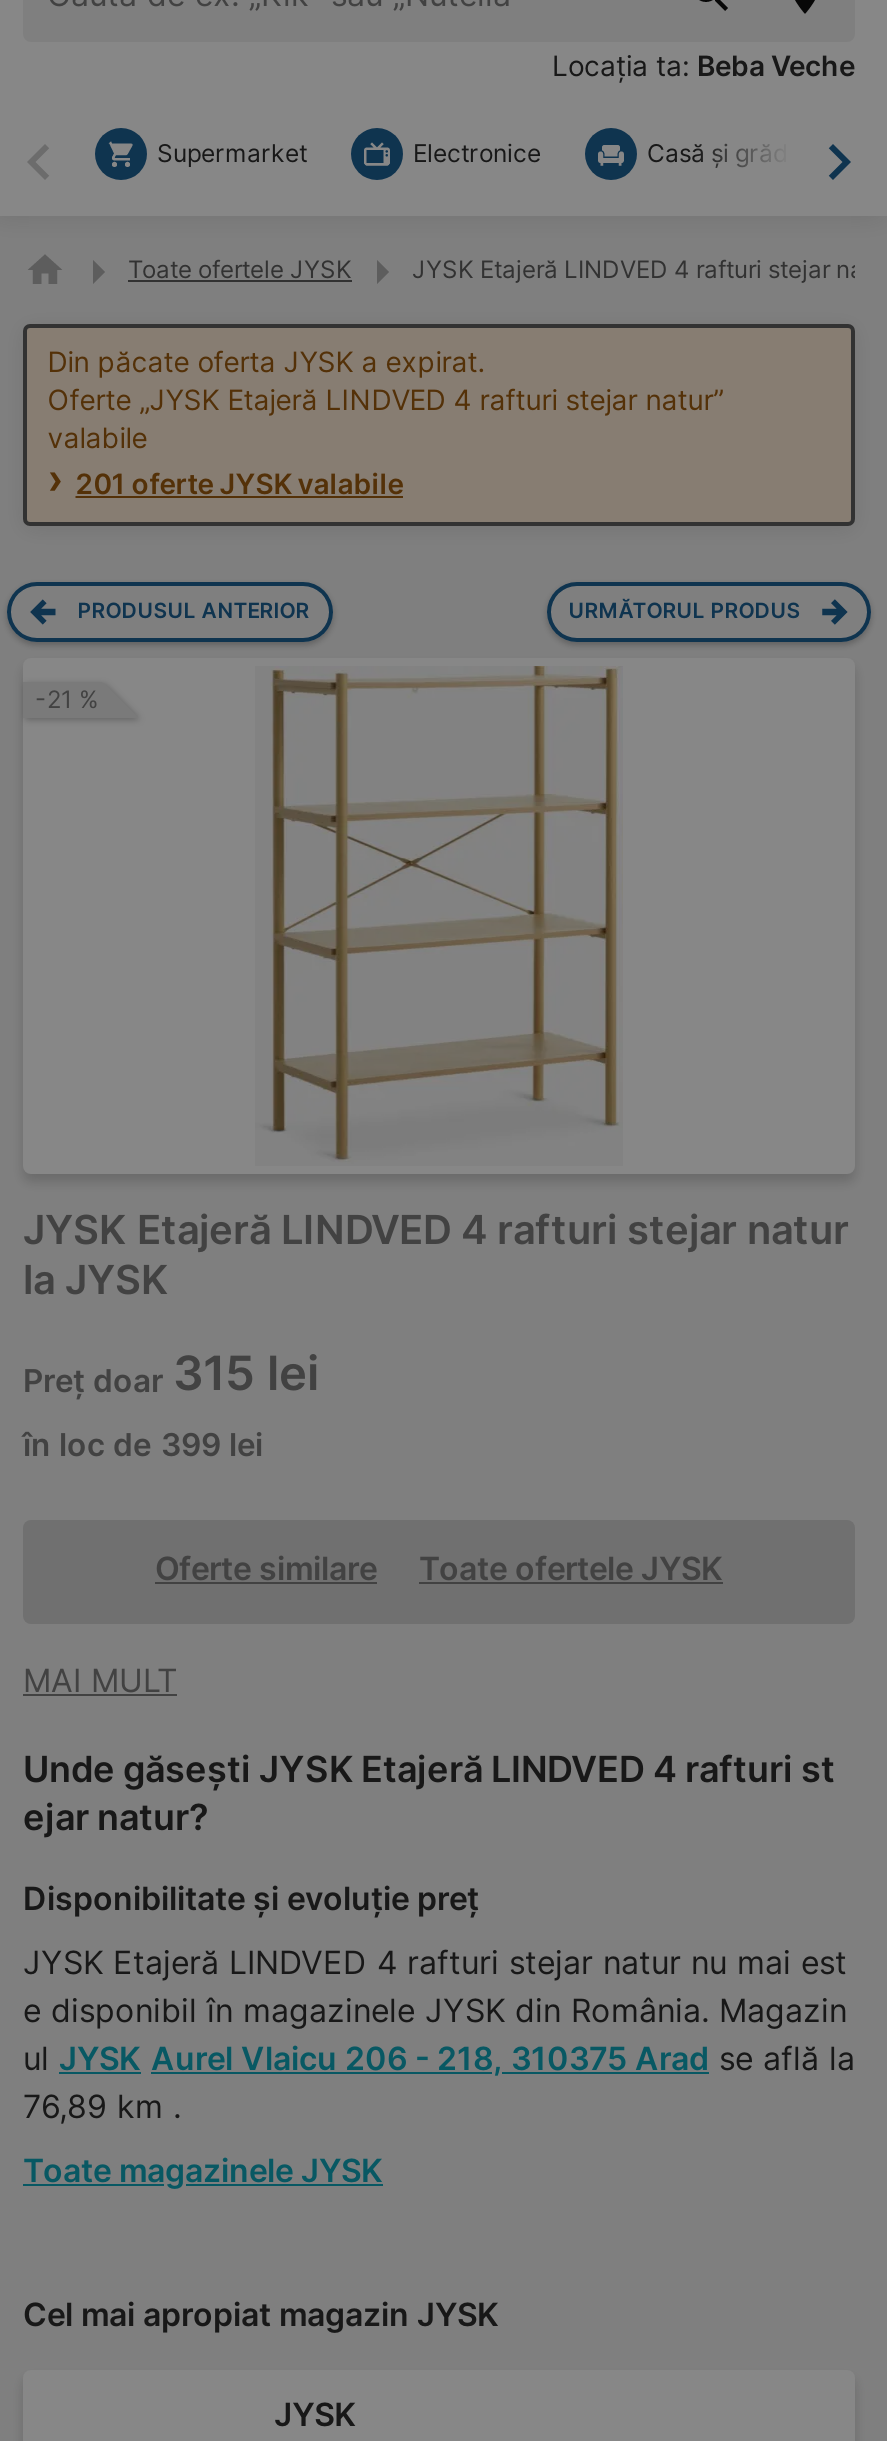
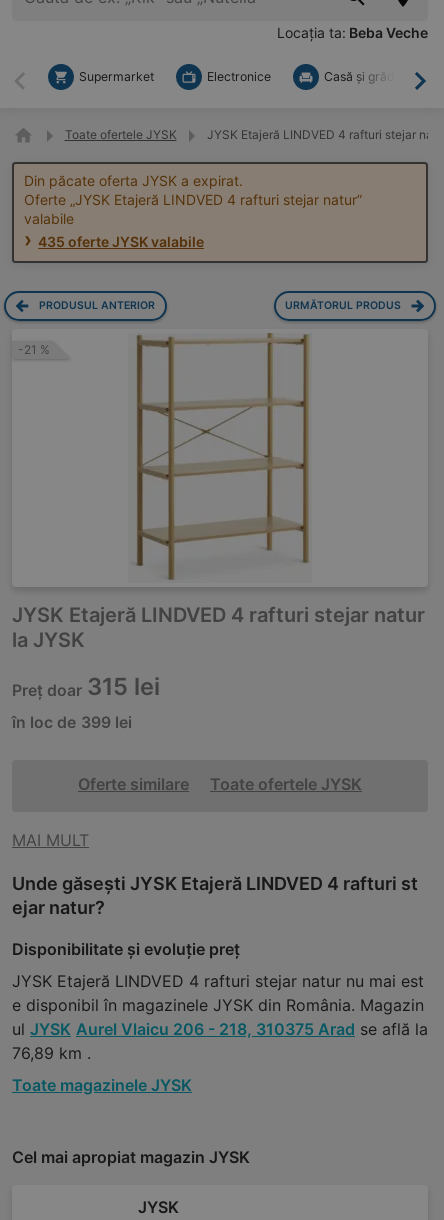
[75,465,403,499] 201 oferte JYSK valabile -> [38,232,204,249] 435 oferte JYSK valabile

